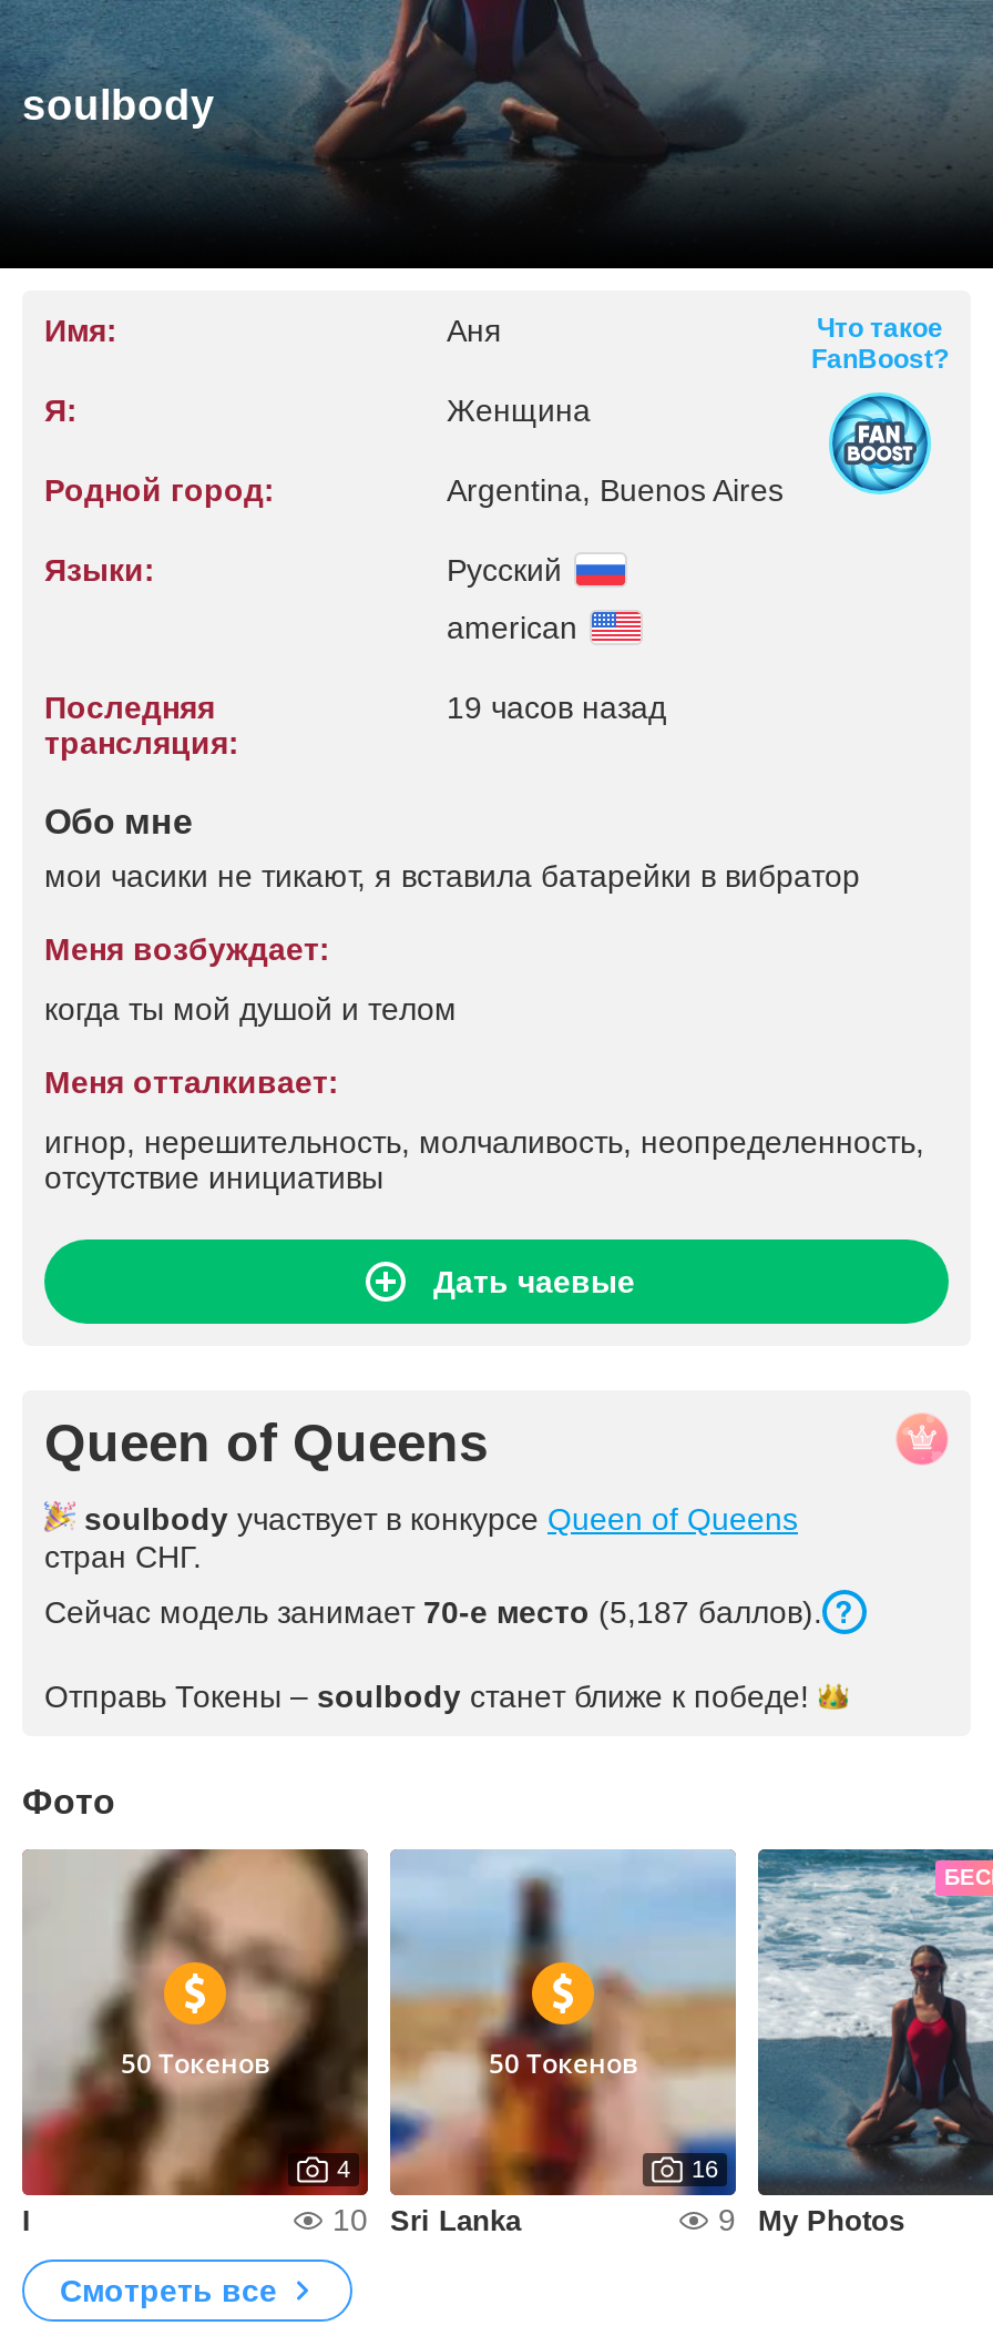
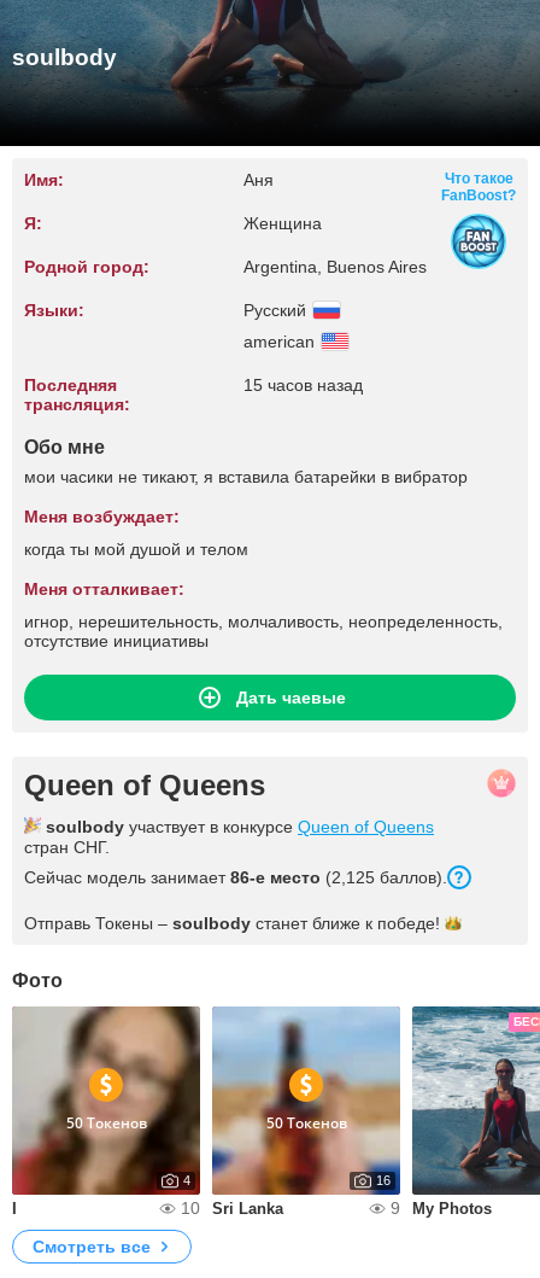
[447,690,666,725] 19 часов назад -> [243,375,362,395] 15 часов назад
[44,1594,822,1630] Сейчас модель занимает 70-е место (5,187 баллов). -> [24,868,447,887] Сейчас модель занимает 86-е место (2,125 баллов).

